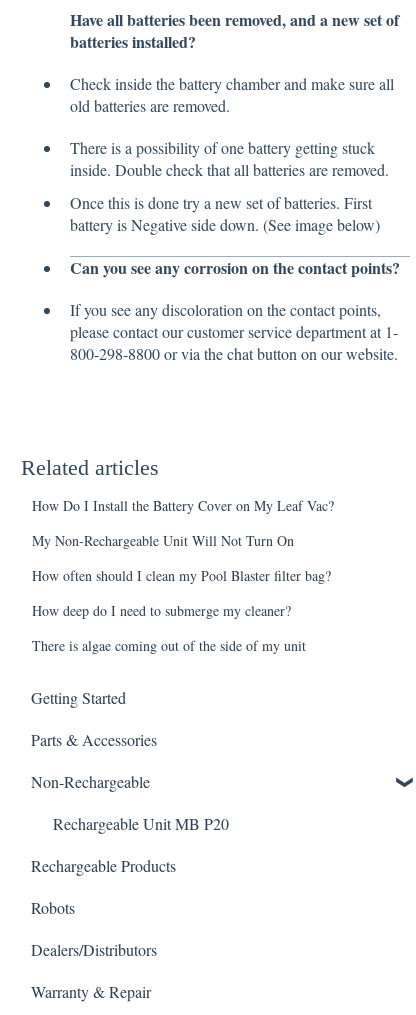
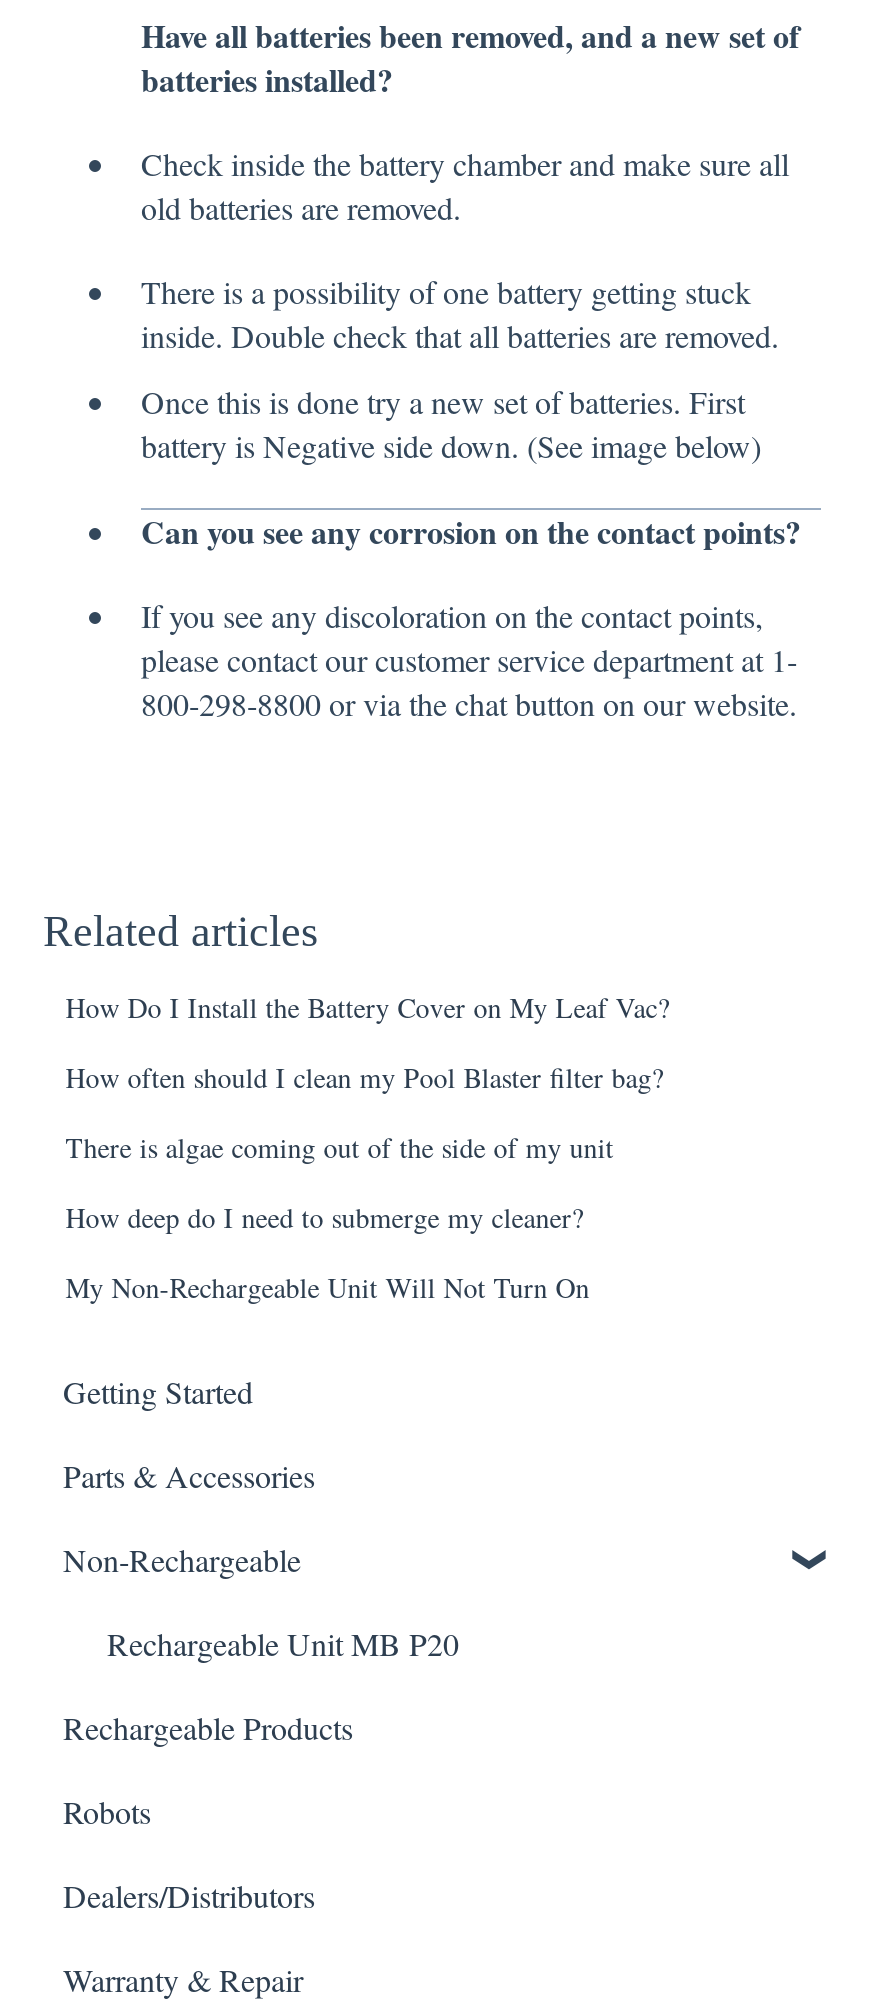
moved [32,531,294,550] -> [65,1268,589,1306]: My Non-Rechargeable Unit Will Not Turn On
moved [32,566,331,655] -> [65,1058,663,1236]: How often should I clean my Pool Blaster filter bag? | How deep do I need to submerge my cleaner? | There is algae coming out of the side of my unit

